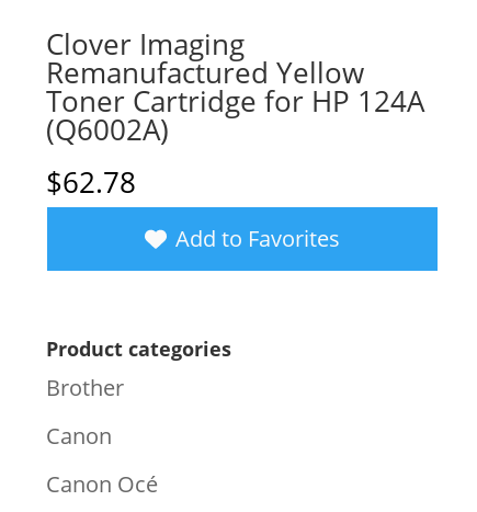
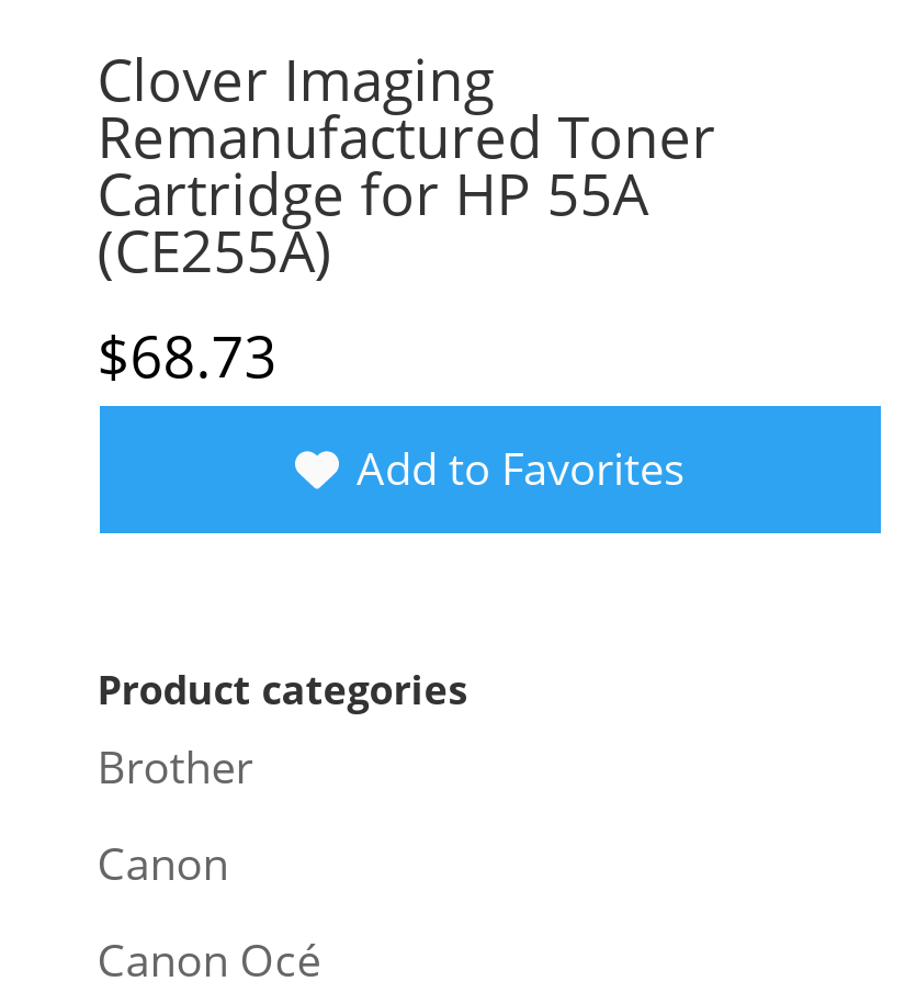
[46,52,424,201] Remanufactured Yellow | Toner Cartridge for HP 124A | (Q6002A) | $62.78 -> [97,96,716,394] Remanufactured Toner | Cartridge for HP 55A | (CE255A) | $68.73

